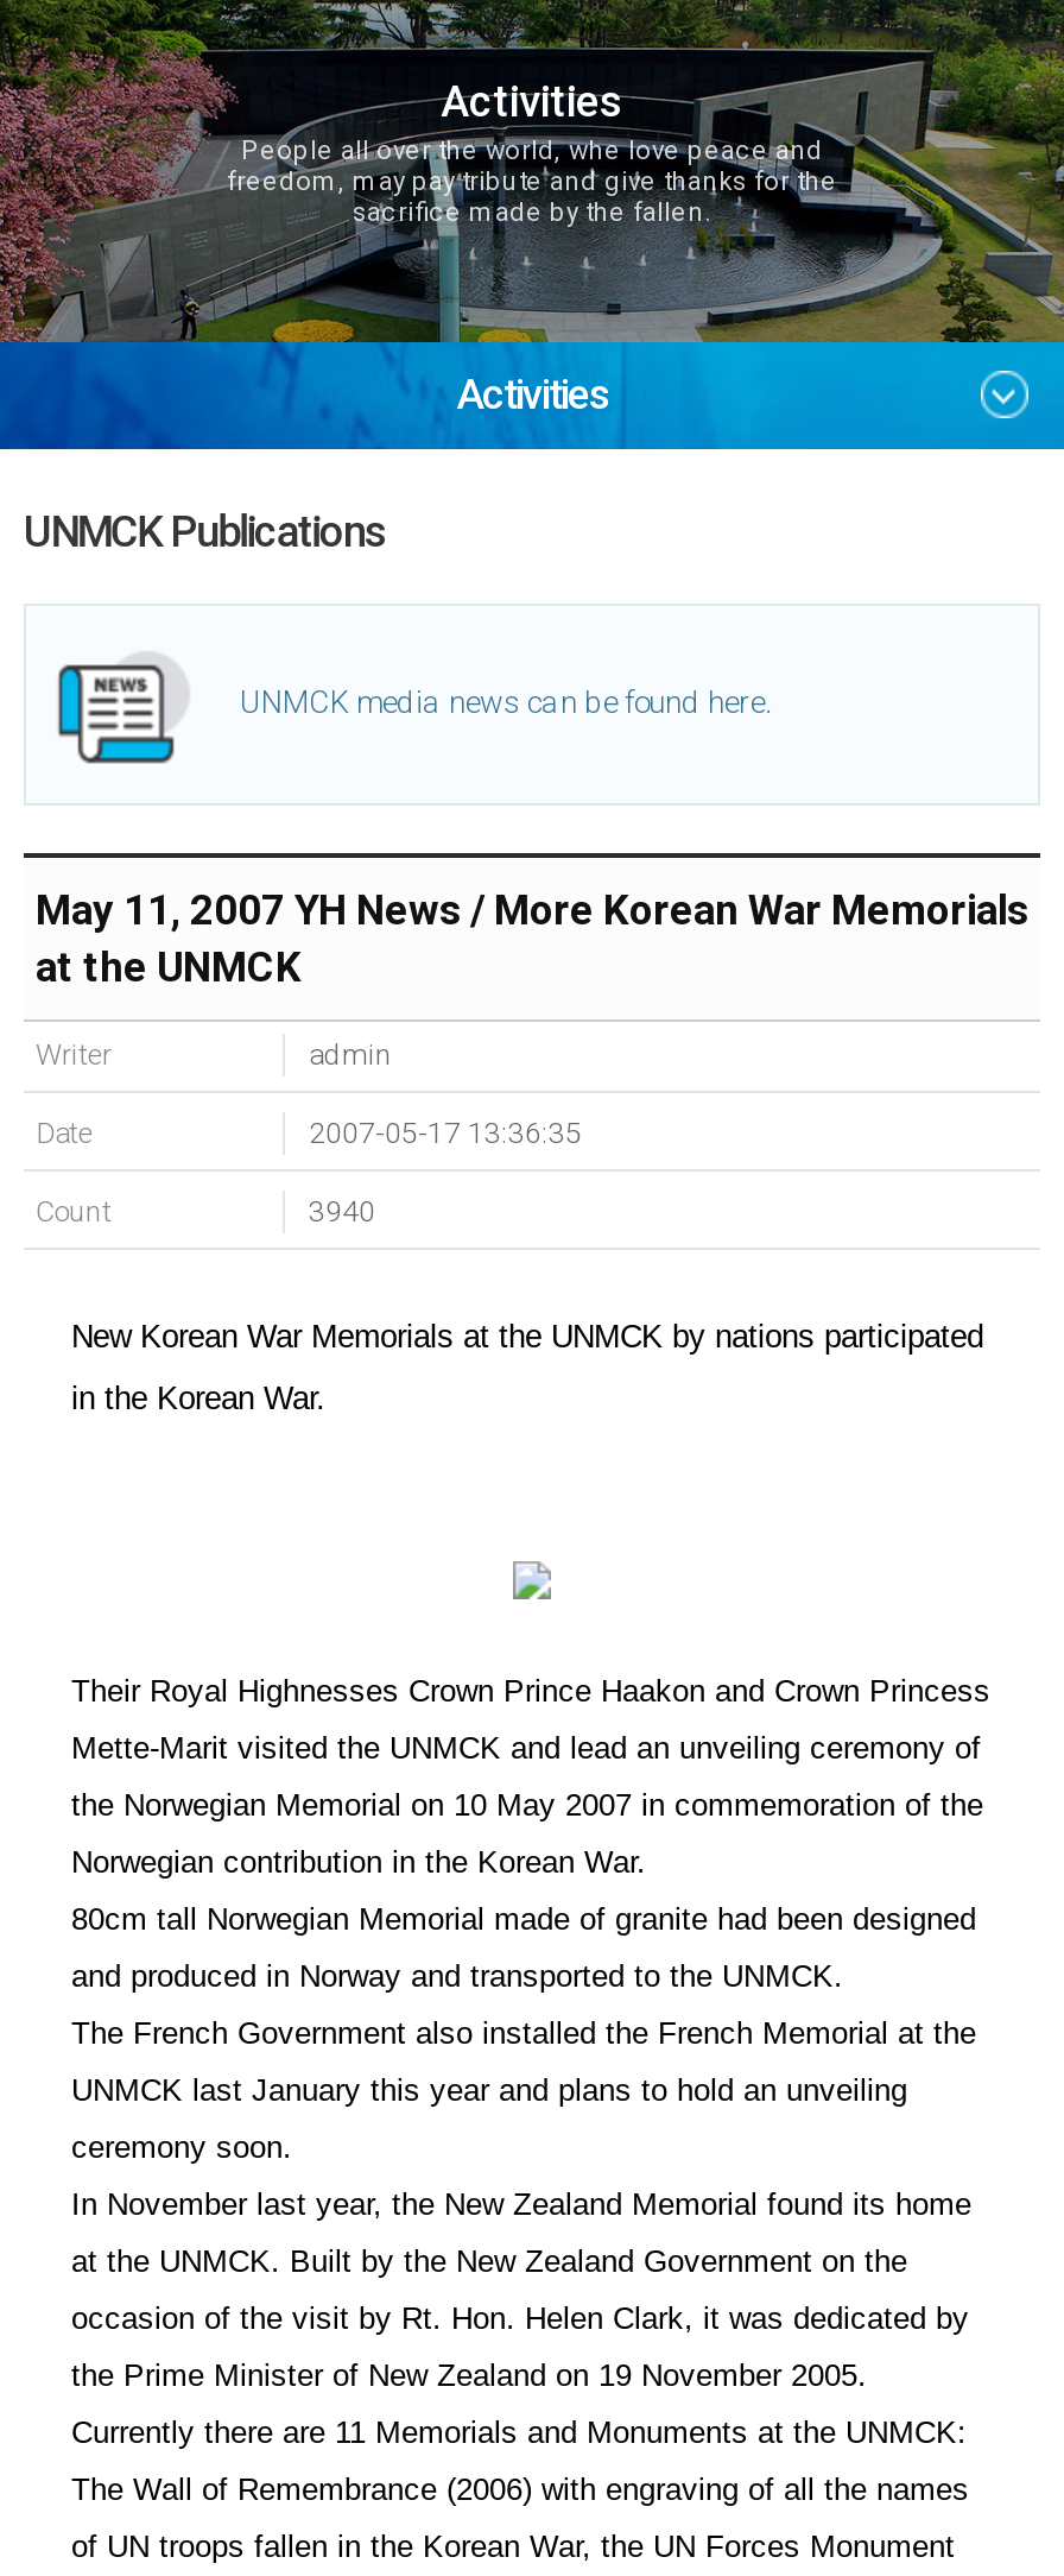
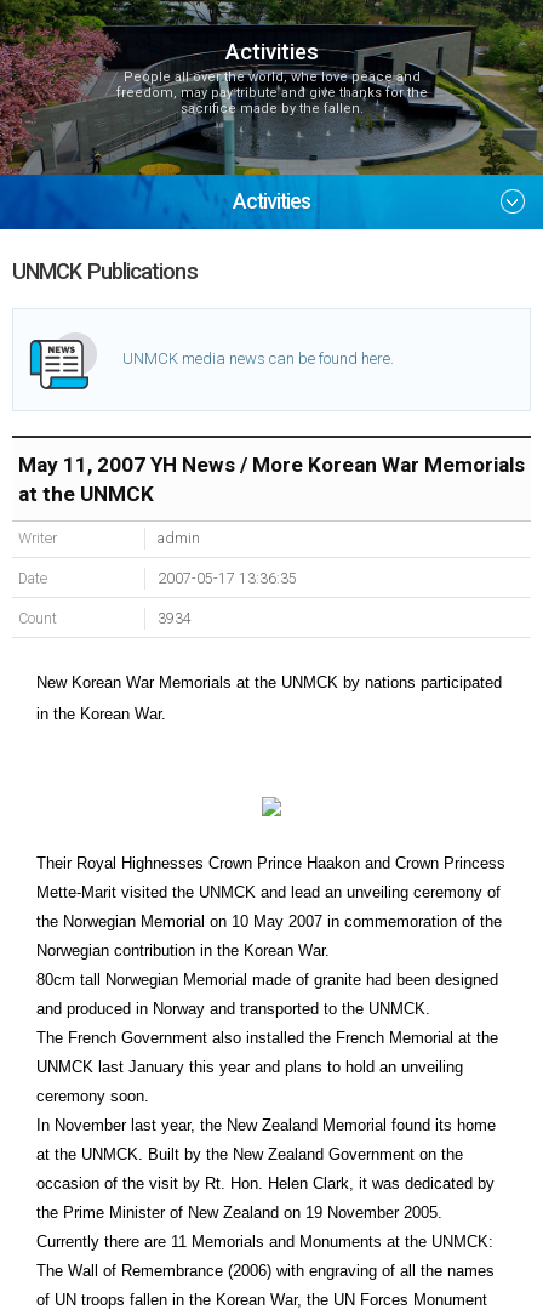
[309,1195,375,1229] 3940 -> [158,610,192,627] 3934

